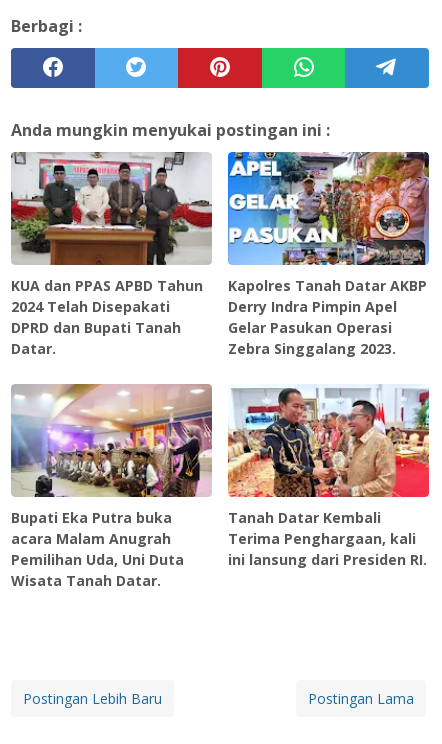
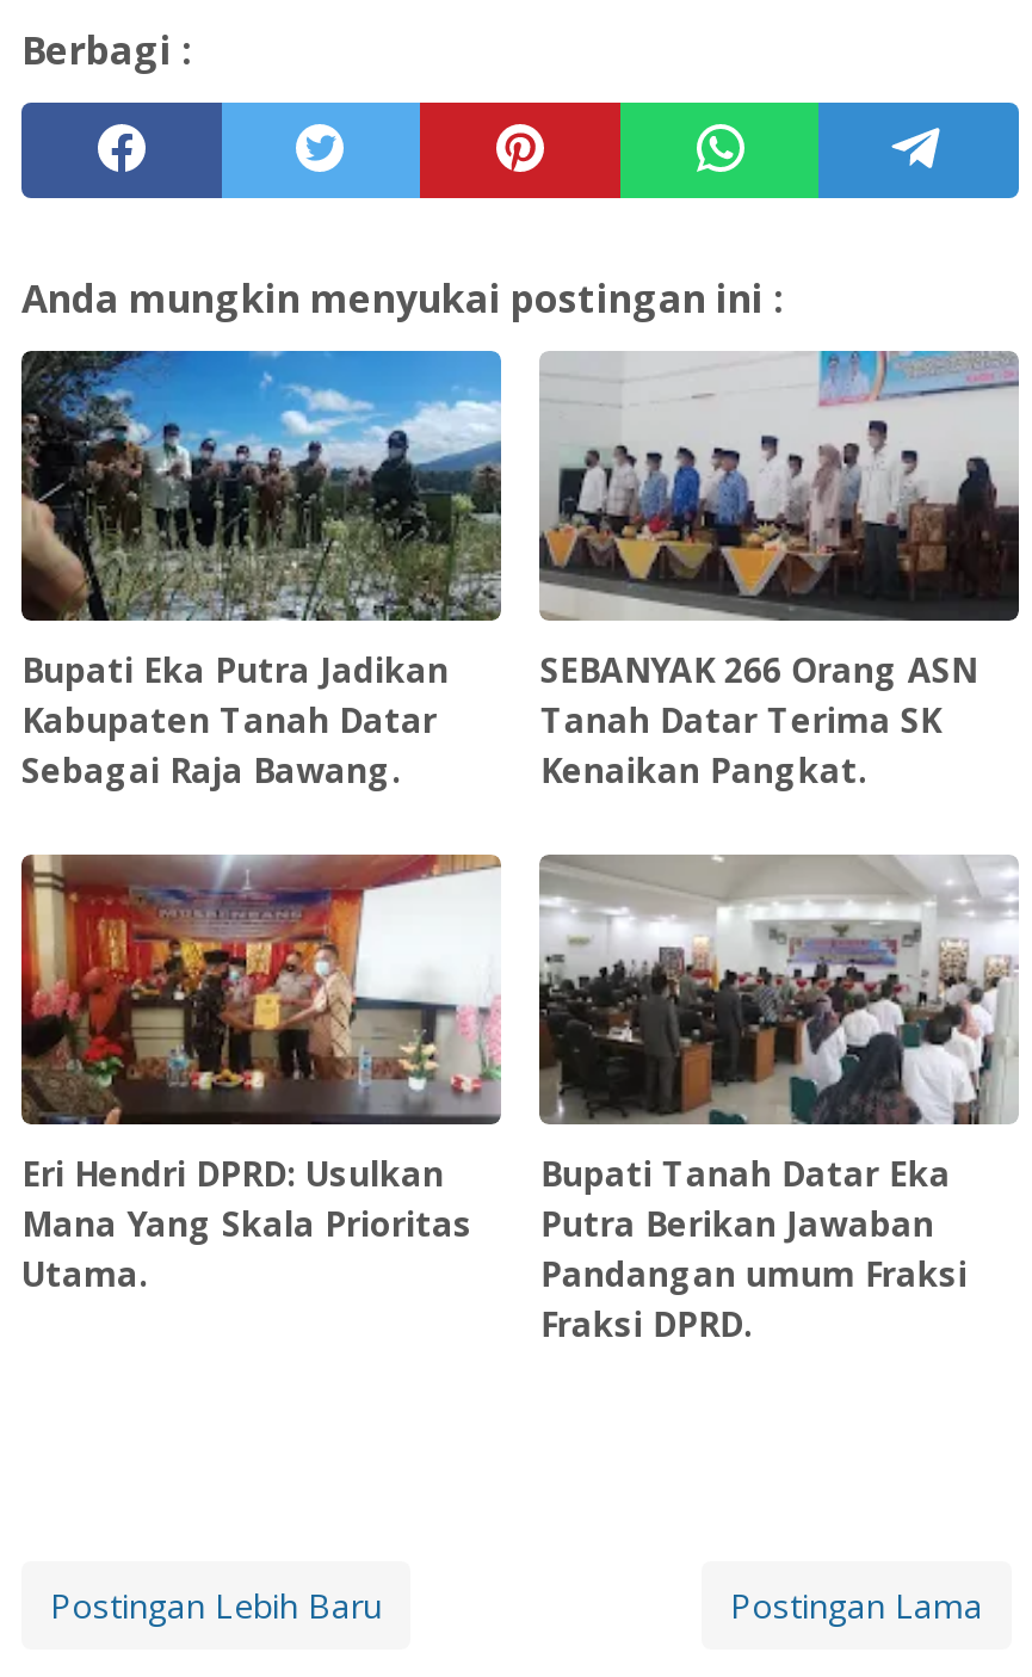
[10,151,213,358] [image] | KUA dan PPAS APBD Tahun | 2024 Telah Disepakati | DPRD dan Bupati Tanah | Datar. -> [19,349,503,793] [image] | Bupati Eka Putra Jadikan | Kabupaten Tanah Datar | Sebagai Raja Bawang.
[227,151,430,358] [image] | Kapolres Tanah Datar AKBP | Derry Indra Pimpin Apel | Gelar Pasukan Operasi | Zebra Singgalang 2023. -> [537,349,1021,793] [image] | SEBANYAK 266 Orang ASN | Tanah Datar Terima SK | Kenaikan Pangkat.
[10,383,213,590] [image] | Bupati Eka Putra buka | acara Malam Anugrah | Pemilihan Uda, Uni Duta | Wisata Tanah Datar. -> [19,855,501,1296] [image] | Eri Hendri DPRD: Usulkan | Mana Yang Skala Prioritas | Utama.
[227,384,430,569] [image] | Tanah Datar Kembali | Terima Penghargaan, kali | ini lansung dari Presiden RI. -> [537,855,1019,1347] [image] | Bupati Tanah Datar Eka | Putra Berikan Jawaban | Pandangan umum Fraksi | Fraksi DPRD.

